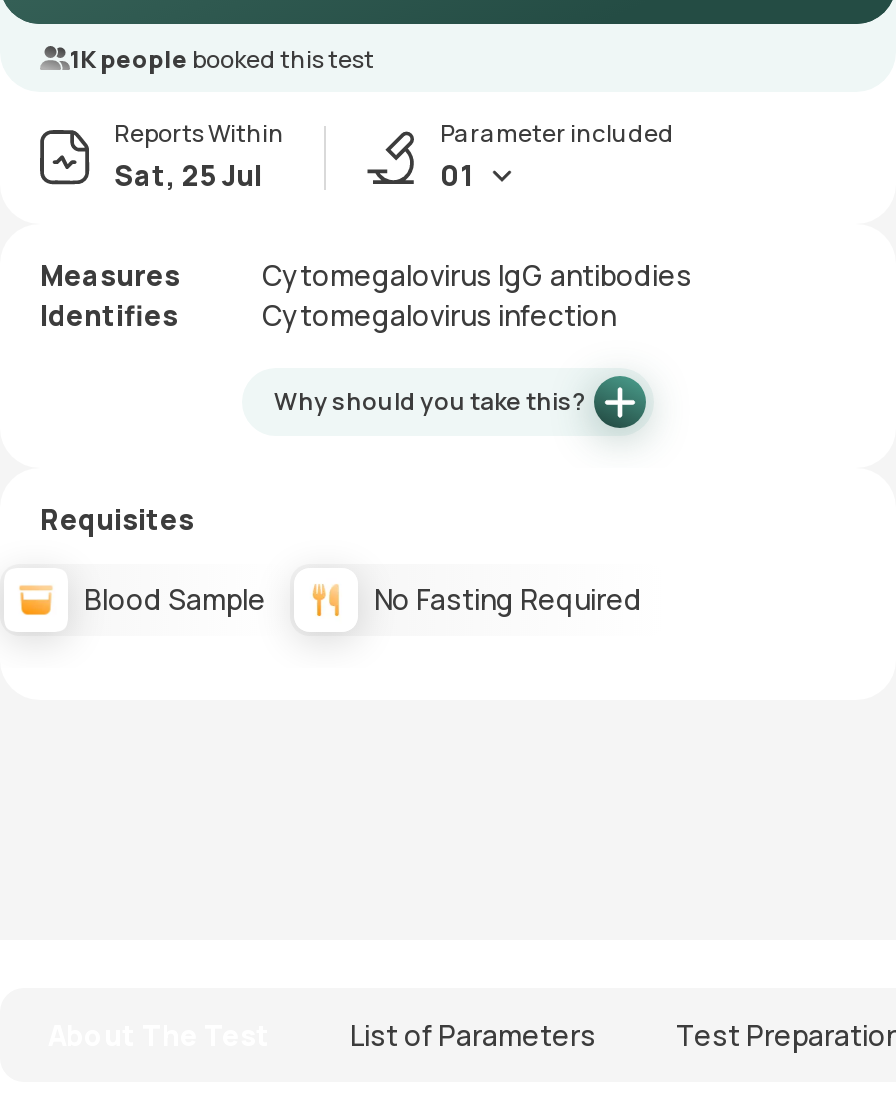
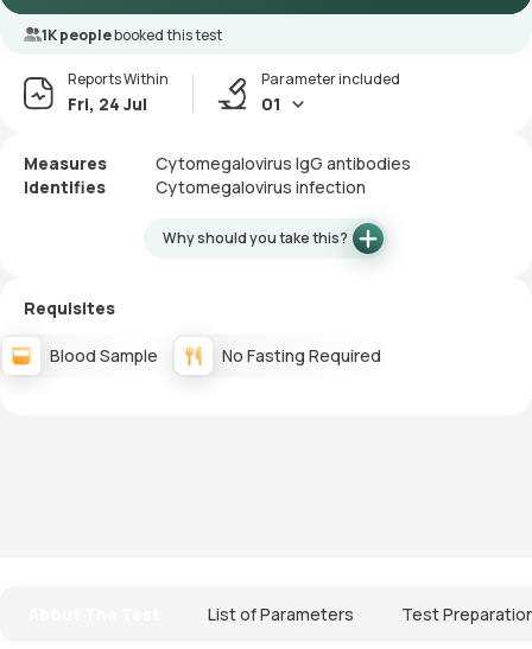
[114,156,262,194] Sat, 25 Jul -> [68,93,147,115] Fri, 24 Jul

